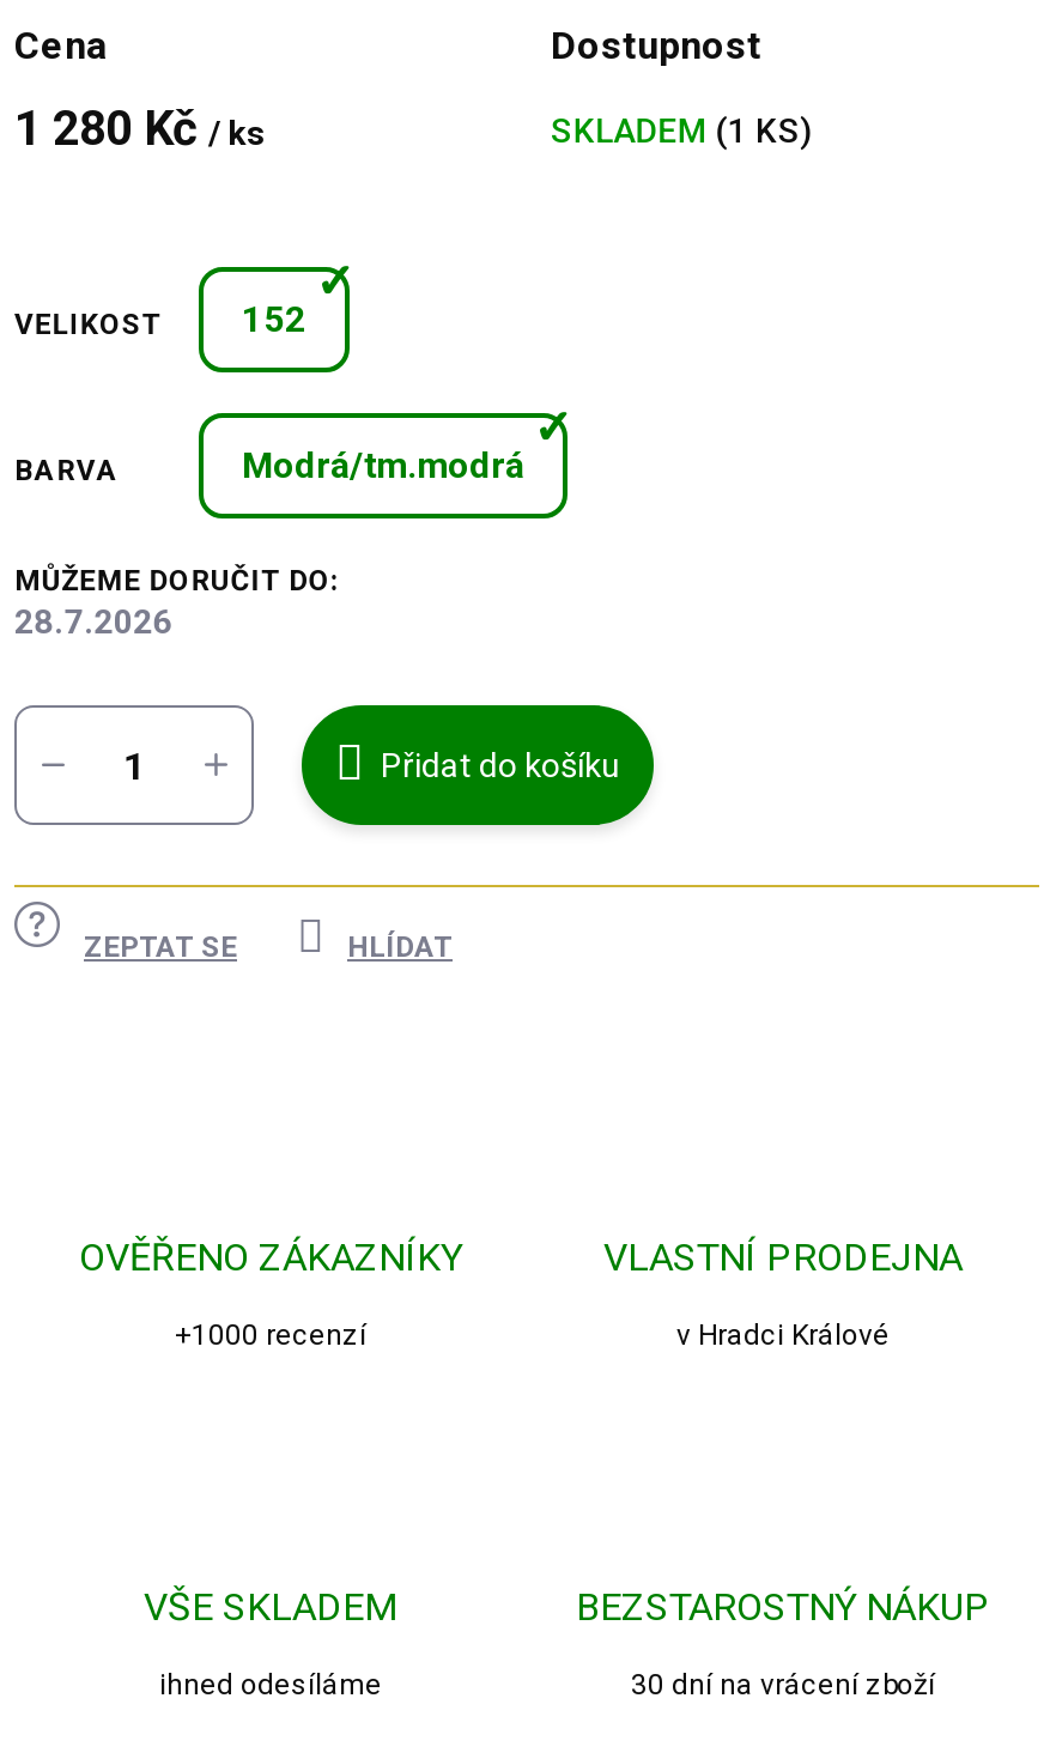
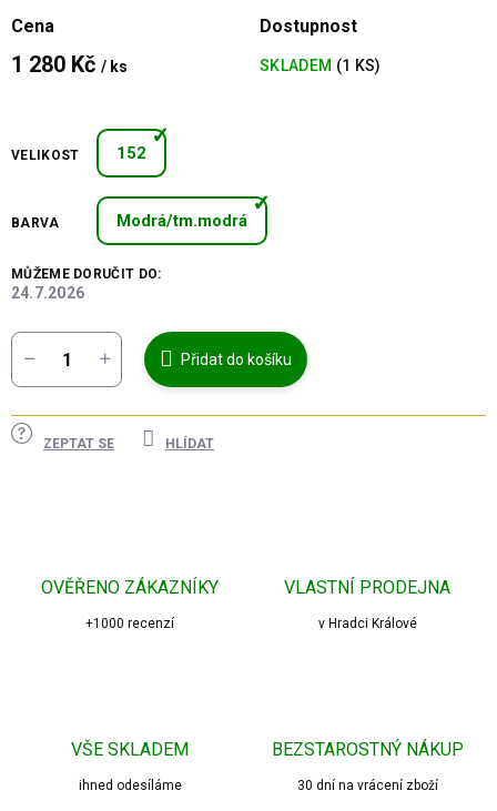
[14,602,173,641] 28.7.2026 -> [11,284,85,302] 24.7.2026

